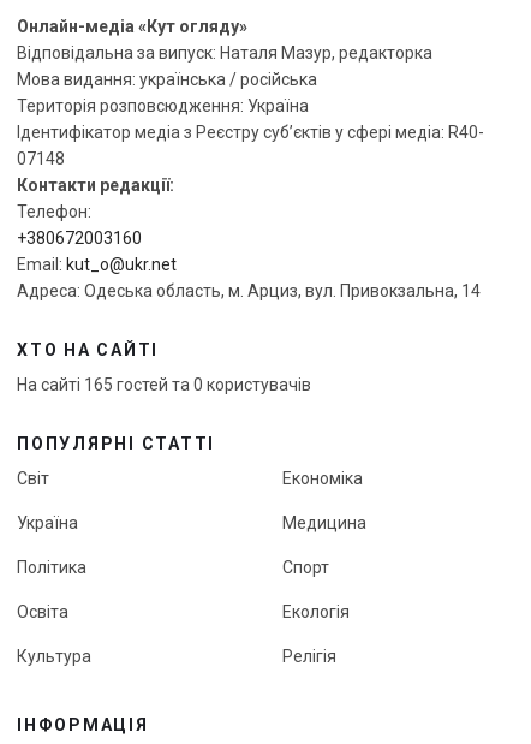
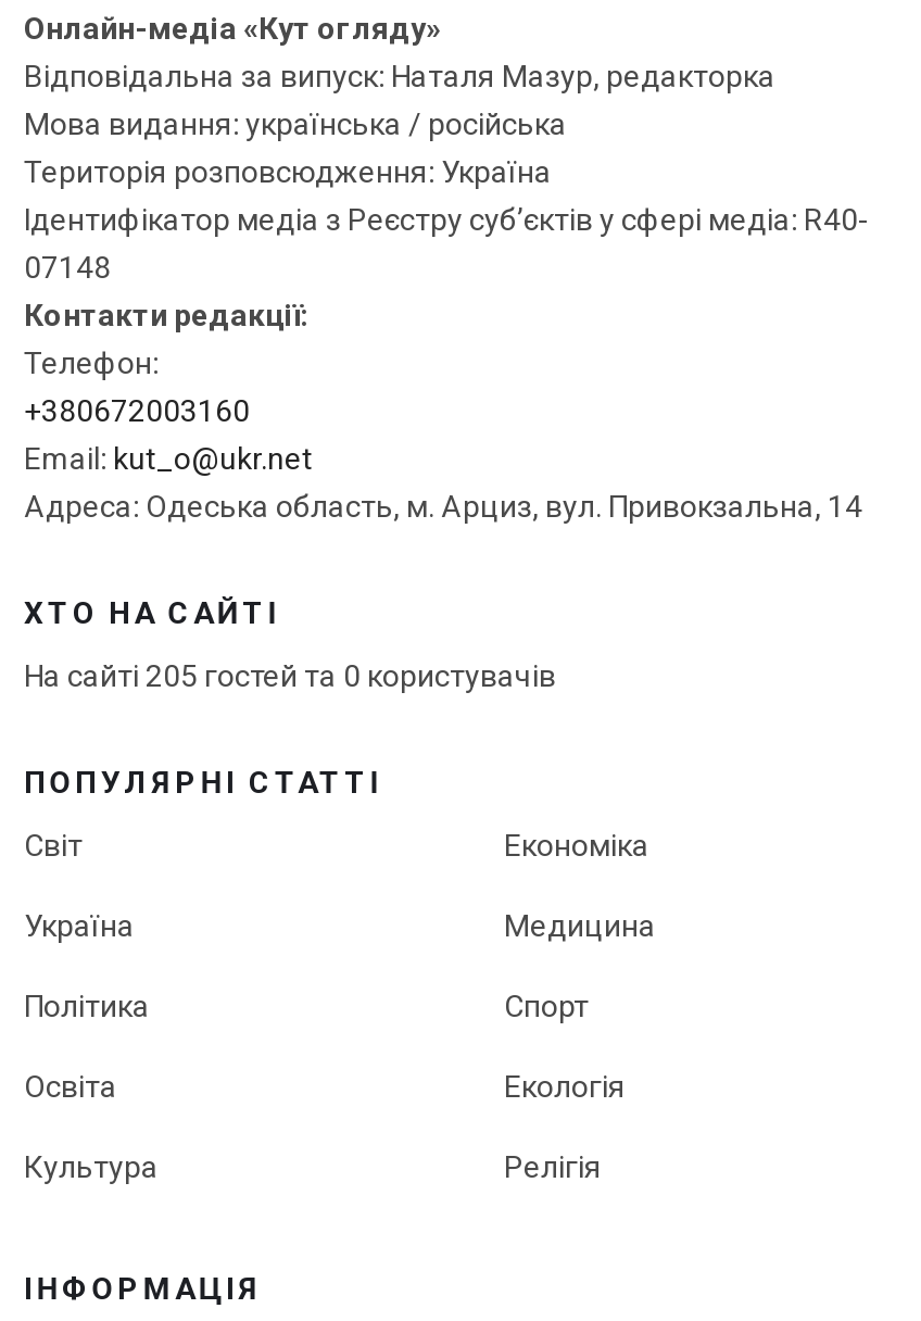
[17,375,311,395] На сайті 165 гостей та 0 користувачів -> [24,658,556,693] На сайті 205 гостей та 0 користувачів

